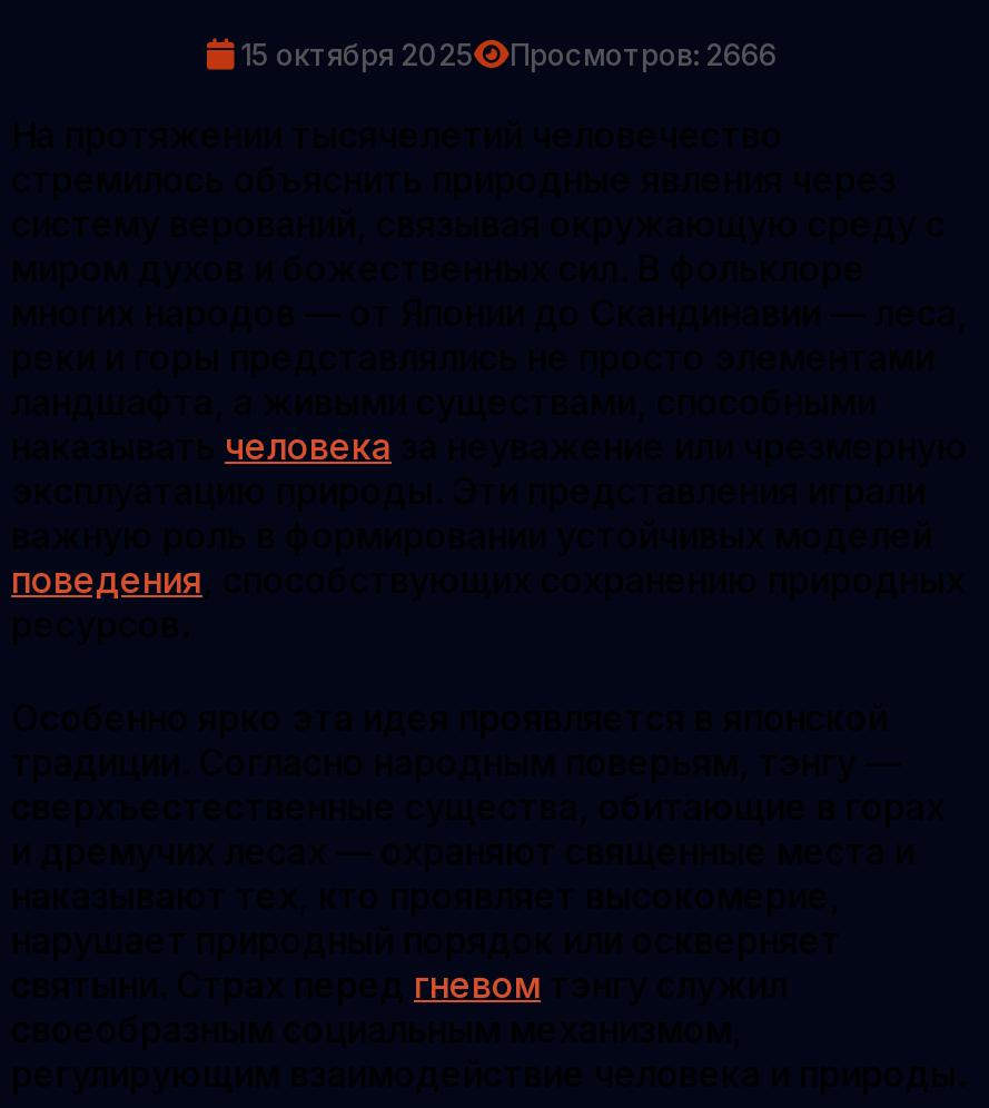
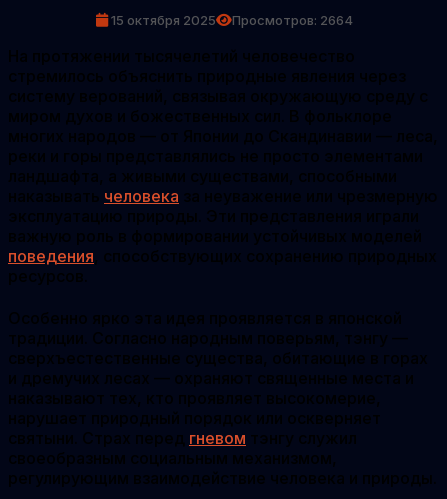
[510,37,777,72] Просмотров: 2666 -> [231,12,352,28] Просмотров: 2664

